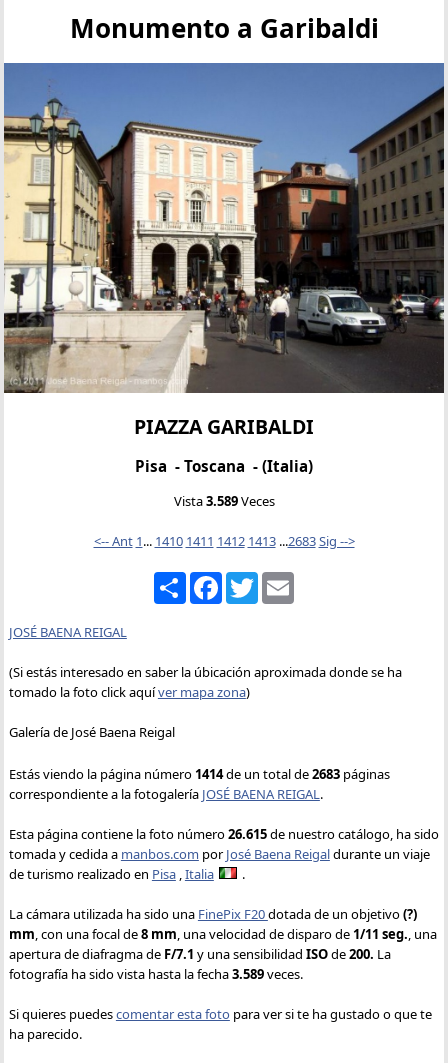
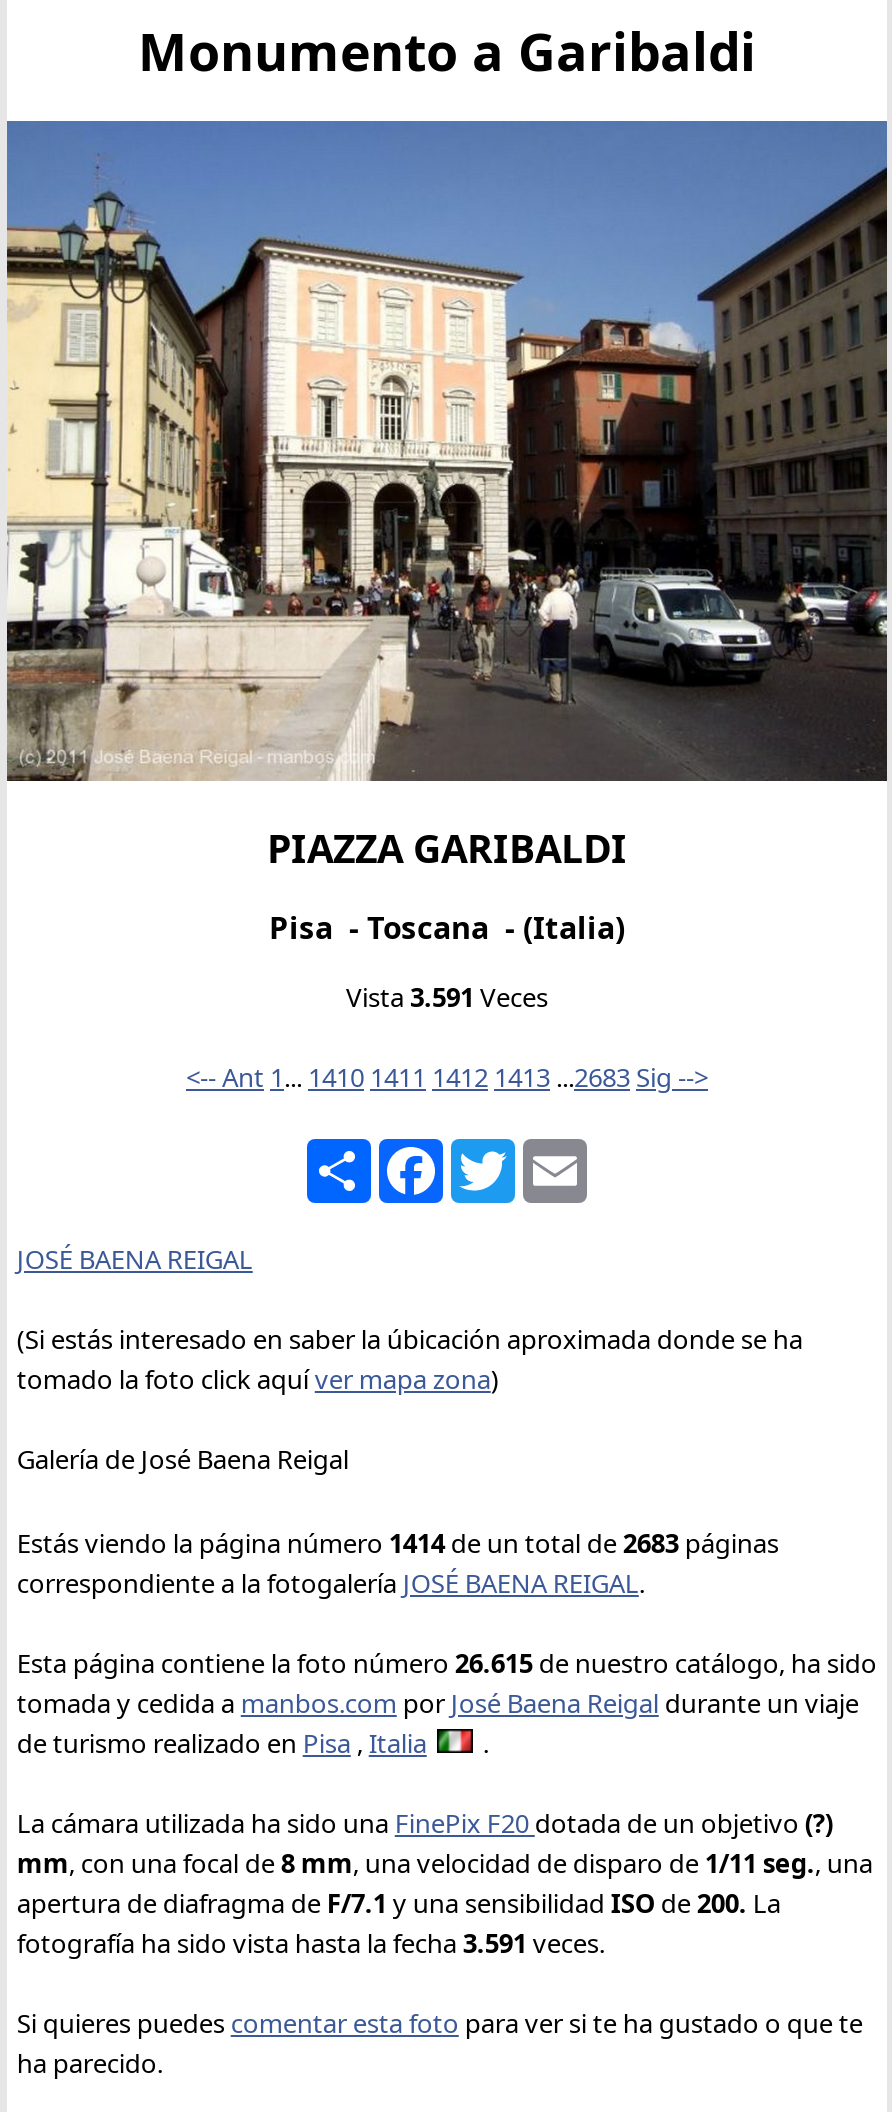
[173,492,274,510] Vista 3.589 Veces -> [346,978,548,1014] Vista 3.591 Veces
[9,965,303,983] fotografía ha sido vista hasta la fecha 3.589 veces. -> [17,1924,605,1960] fotografía ha sido vista hasta la fecha 3.591 veces.

